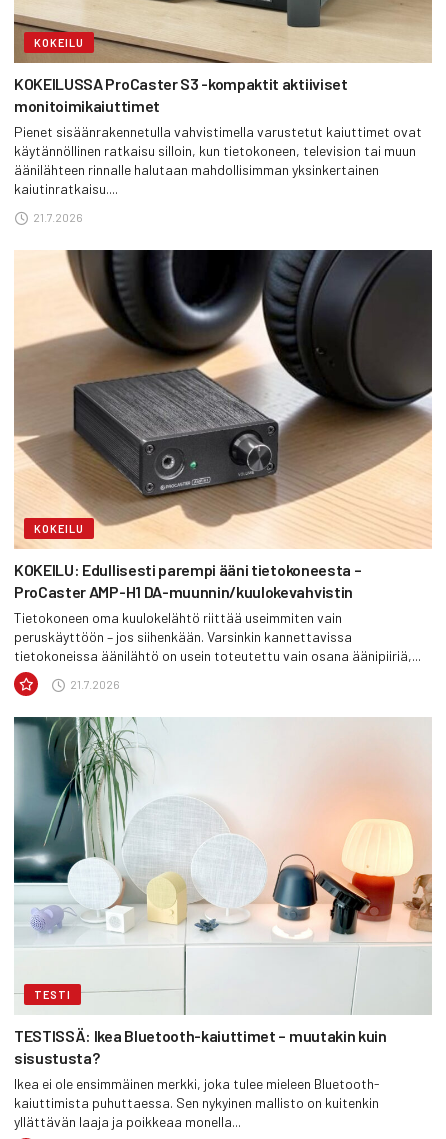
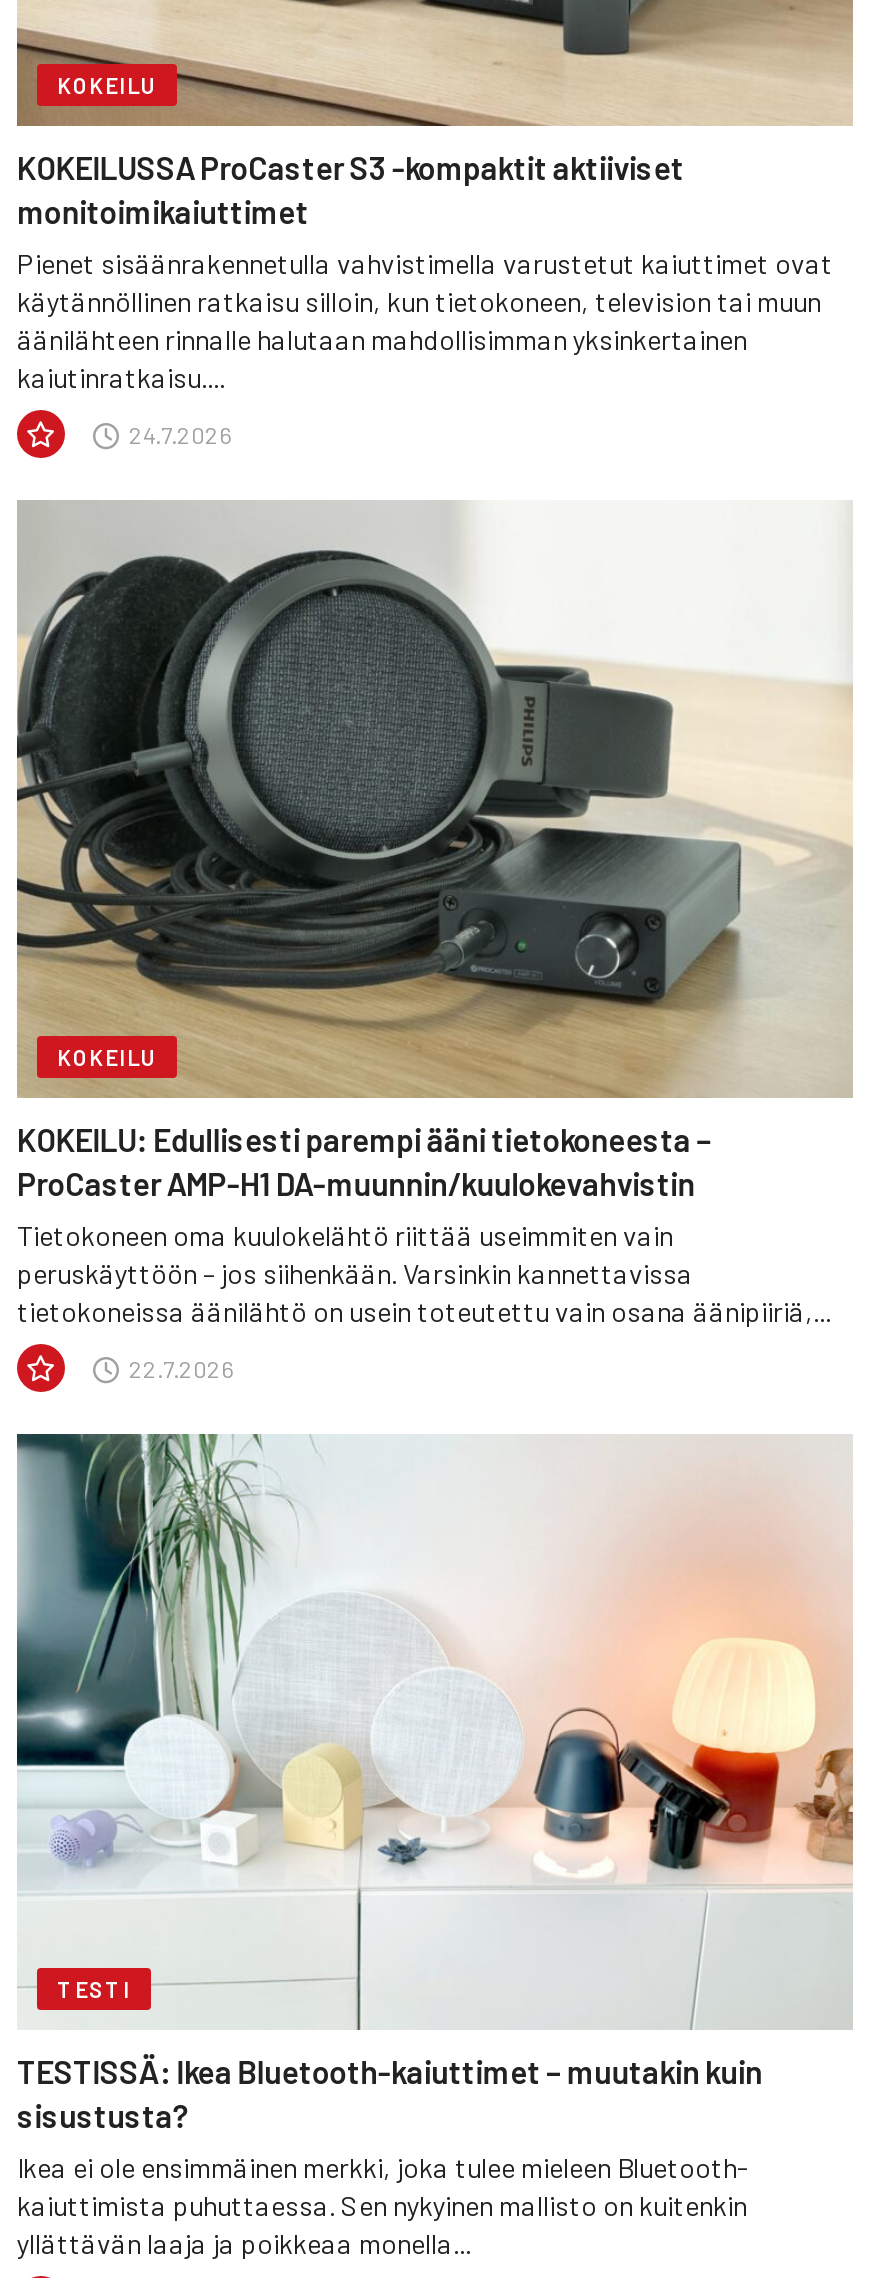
[31,210,83,224] 21.7.2026 -> [125,419,233,447] 24.7.2026
[13,249,433,548] [image] -> [15,500,853,1098] [image]
[68,676,120,690] 21.7.2026 -> [125,1353,235,1381] 22.7.2026

